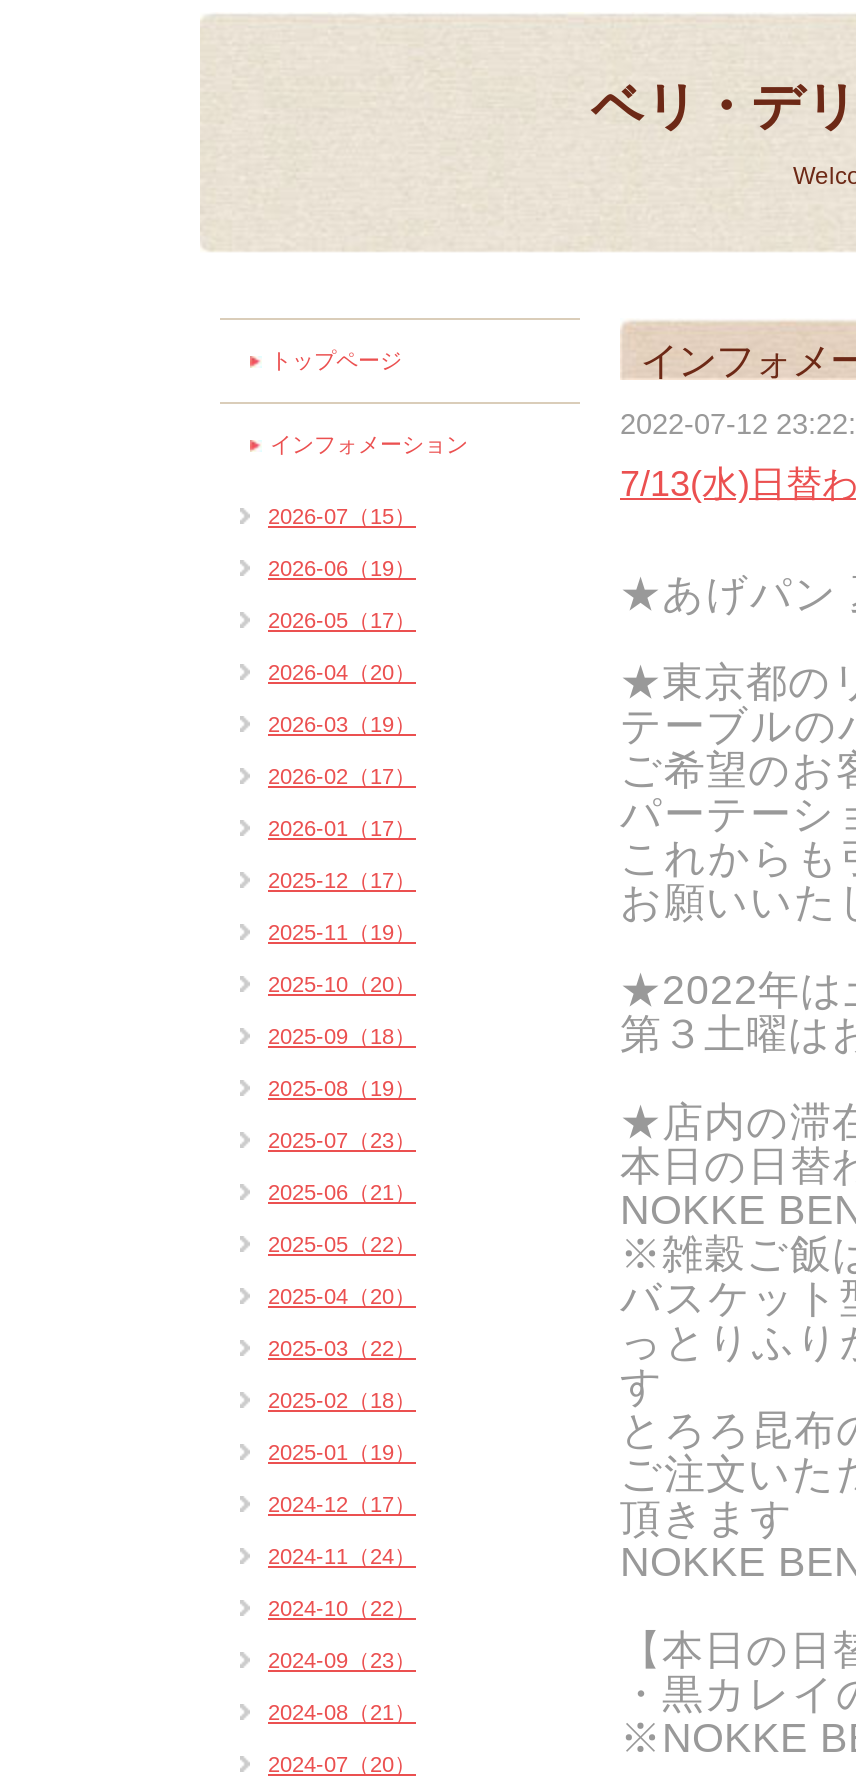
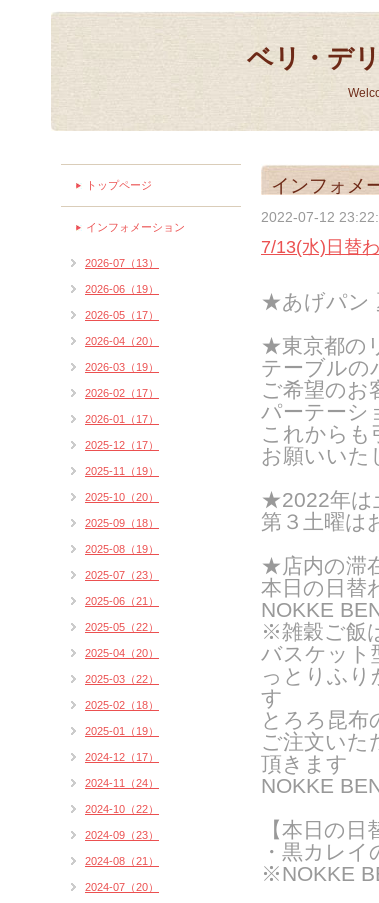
[268,504,416,528] 2026-07（15） -> [85,257,159,269] 2026-07（13）

